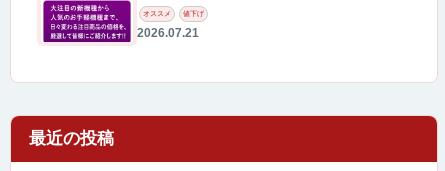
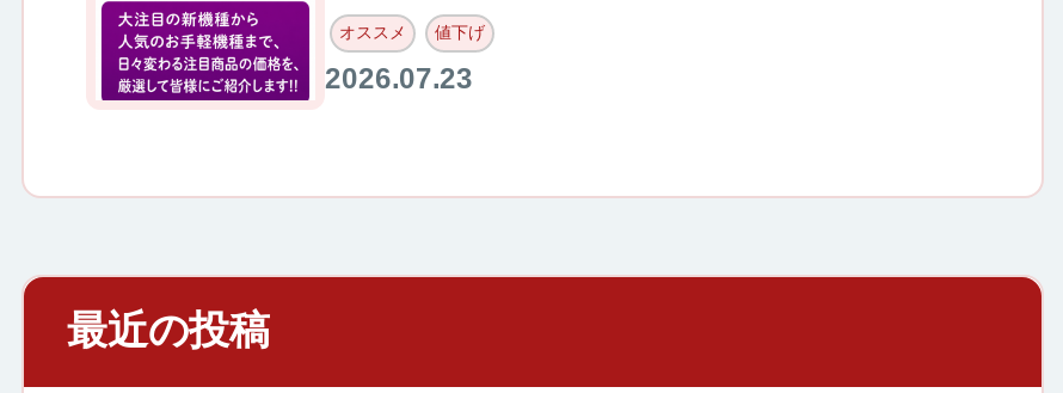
[137,26,199,40] 2026.07.21 -> [325,63,473,97] 2026.07.23

